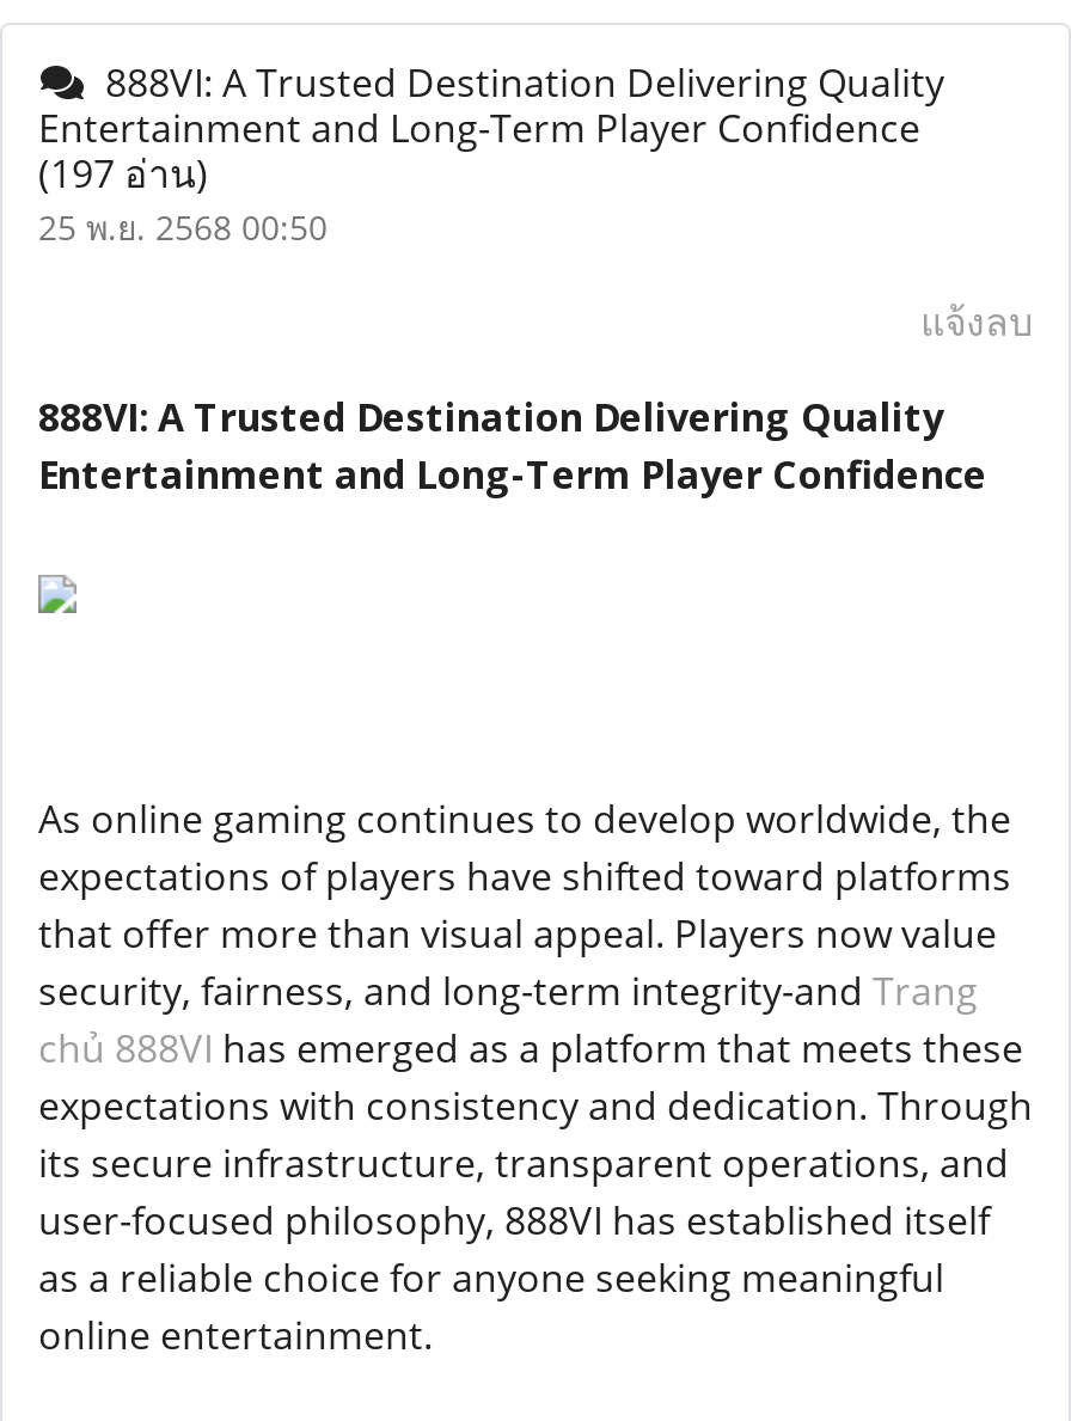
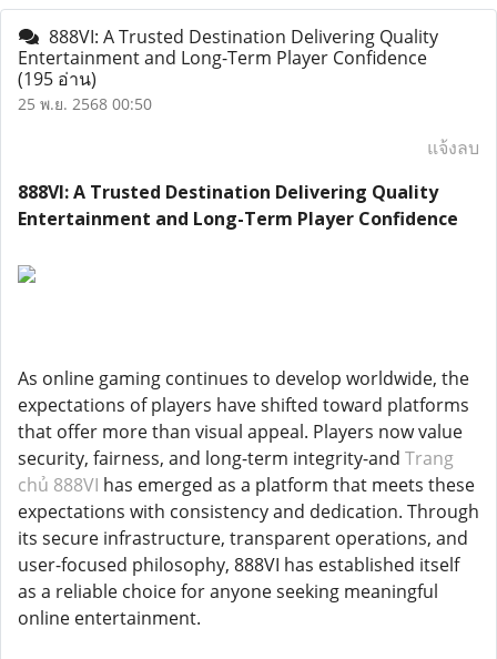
[38,147,208,200] (197 อ่าน) -> [18,67,97,91] (195 อ่าน)

